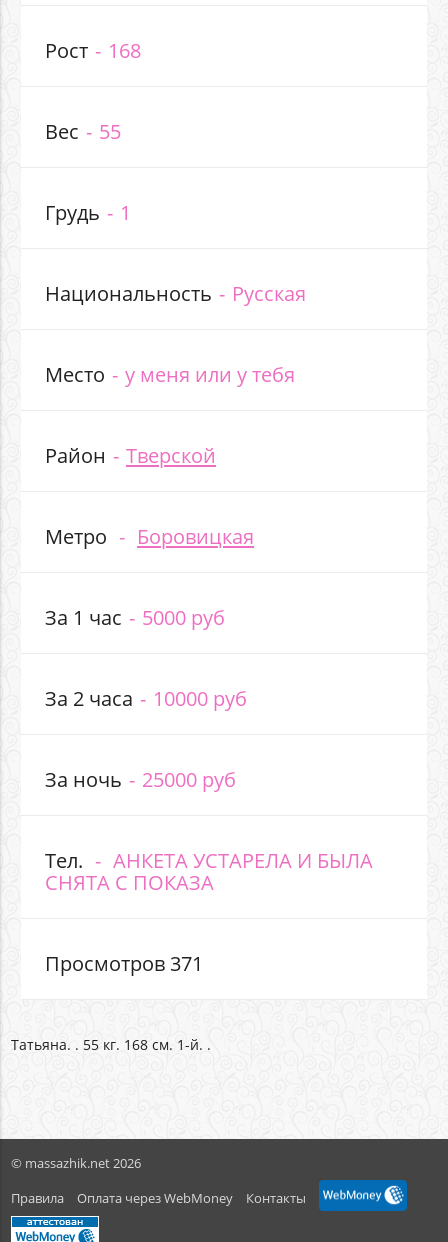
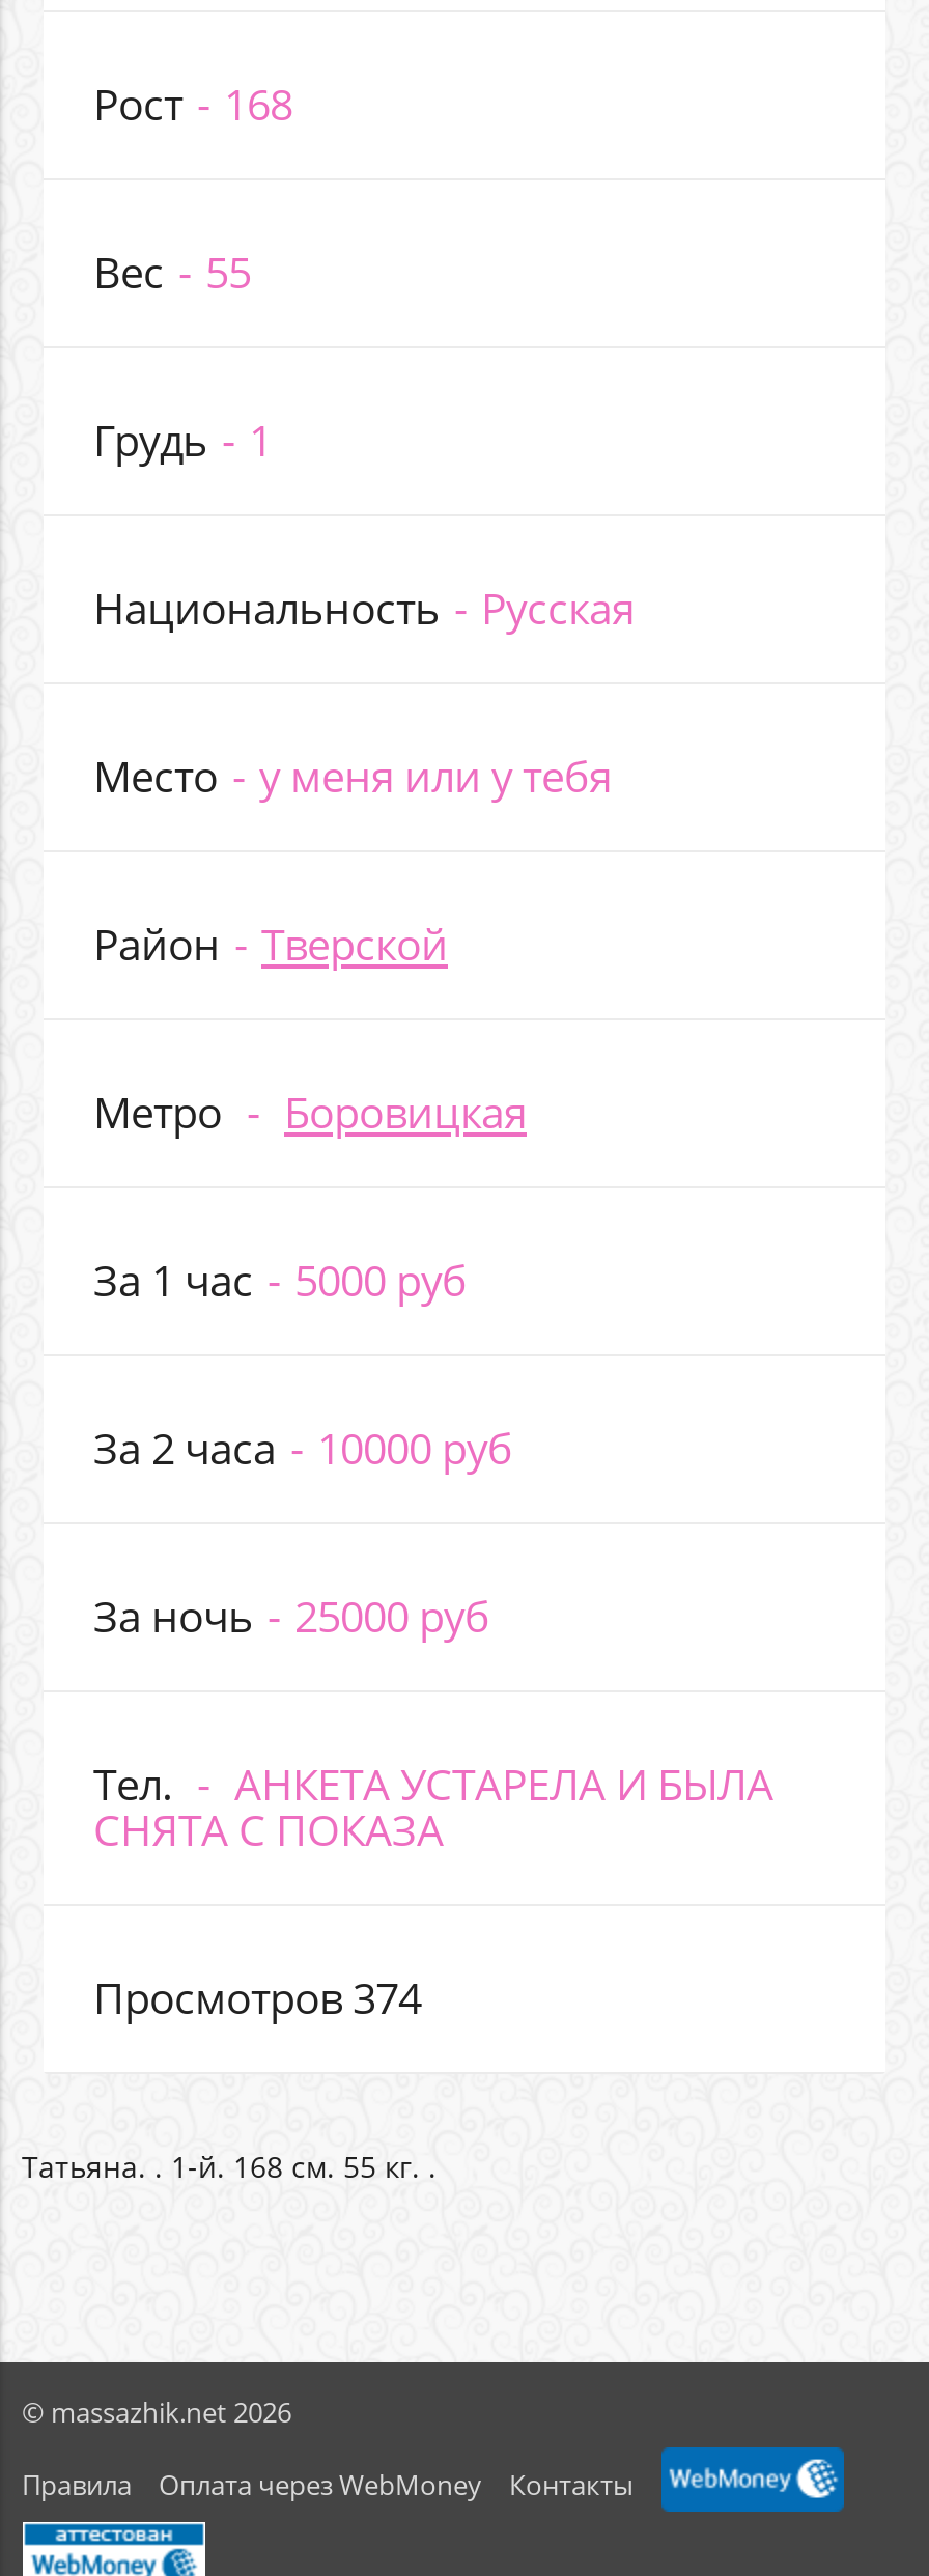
[45,949,203,977] Просмотров 371 -> [93,1969,421,2027] Просмотров 374
[10,1035,210,1054] Татьяна. . 55 кг. 168 см. 1-й. . -> [22,2147,437,2186] Татьяна. . 1-й. 168 см. 55 кг. .

